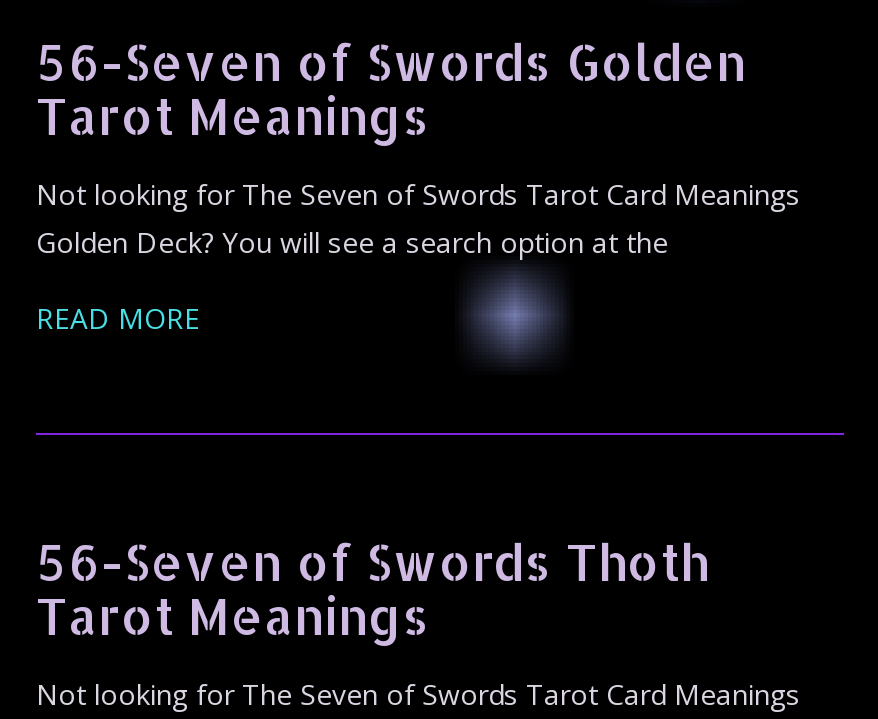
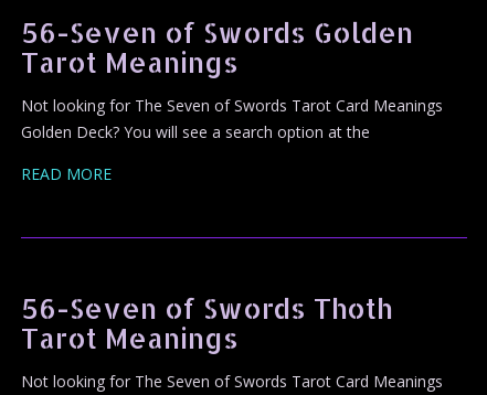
[460,265,568,369] [image] -> none

